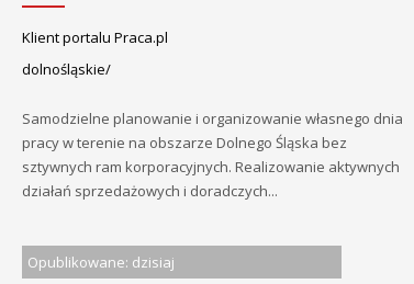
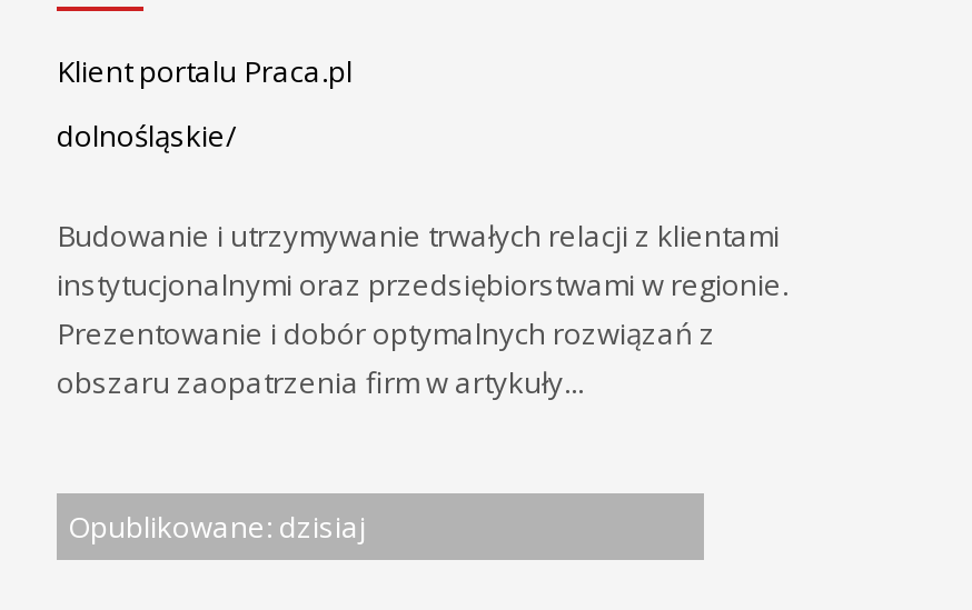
[22,109,403,201] Samodzielne planowanie i organizowanie własnego dnia | pracy w terenie na obszarze Dolnego Śląska bez | sztywnych ram korporacyjnych. Realizowanie aktywnych | działań sprzedażowych i doradczych... -> [57,216,788,402] Budowanie i utrzymywanie trwałych relacji z klientami | instytucjonalnymi oraz przedsiębiorstwami w regionie. | Prezentowanie i dobór optymalnych rozwiązań z | obszaru zaopatrzenia firm w artykuły...

